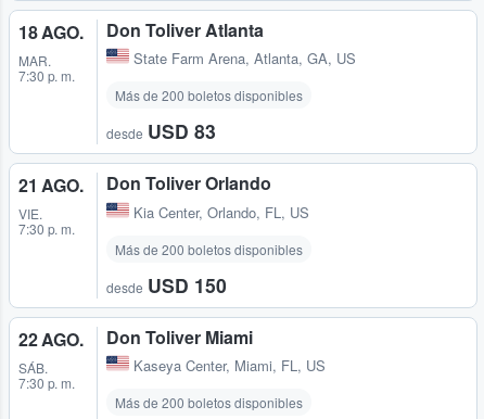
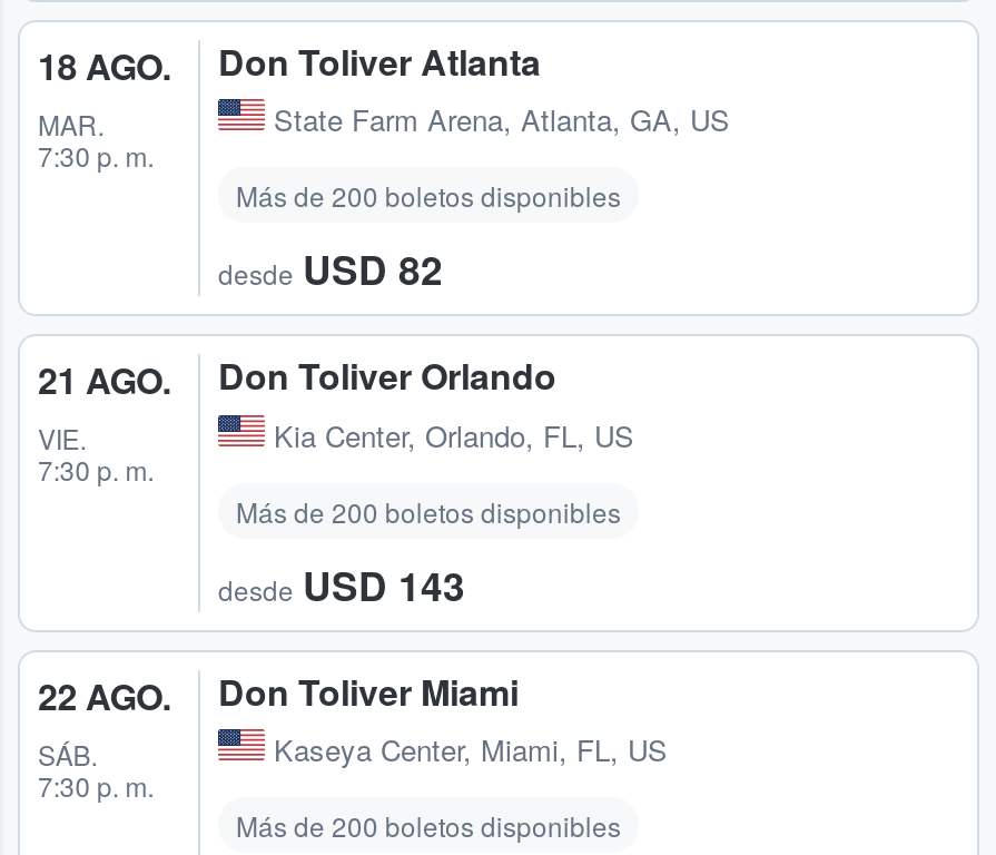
[106,118,216,145] desde USD 83 -> [218,242,443,297] desde USD 82
[106,271,227,298] desde USD 150 -> [218,556,465,611] desde USD 143

